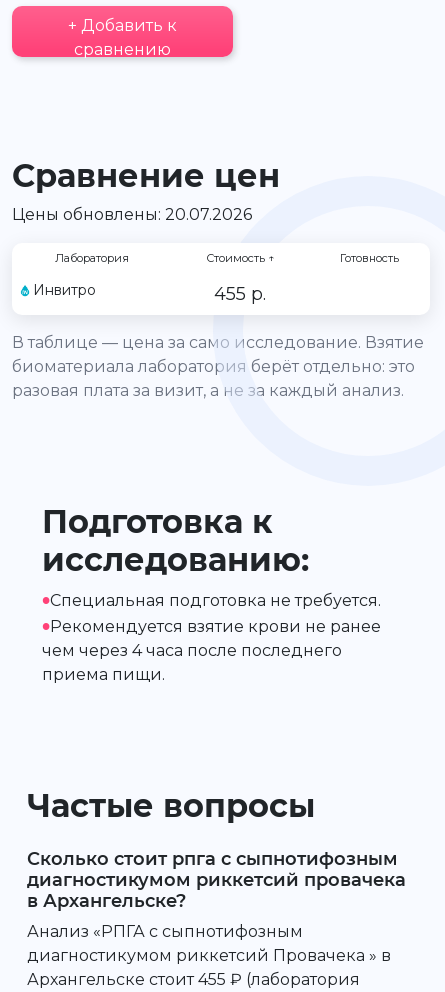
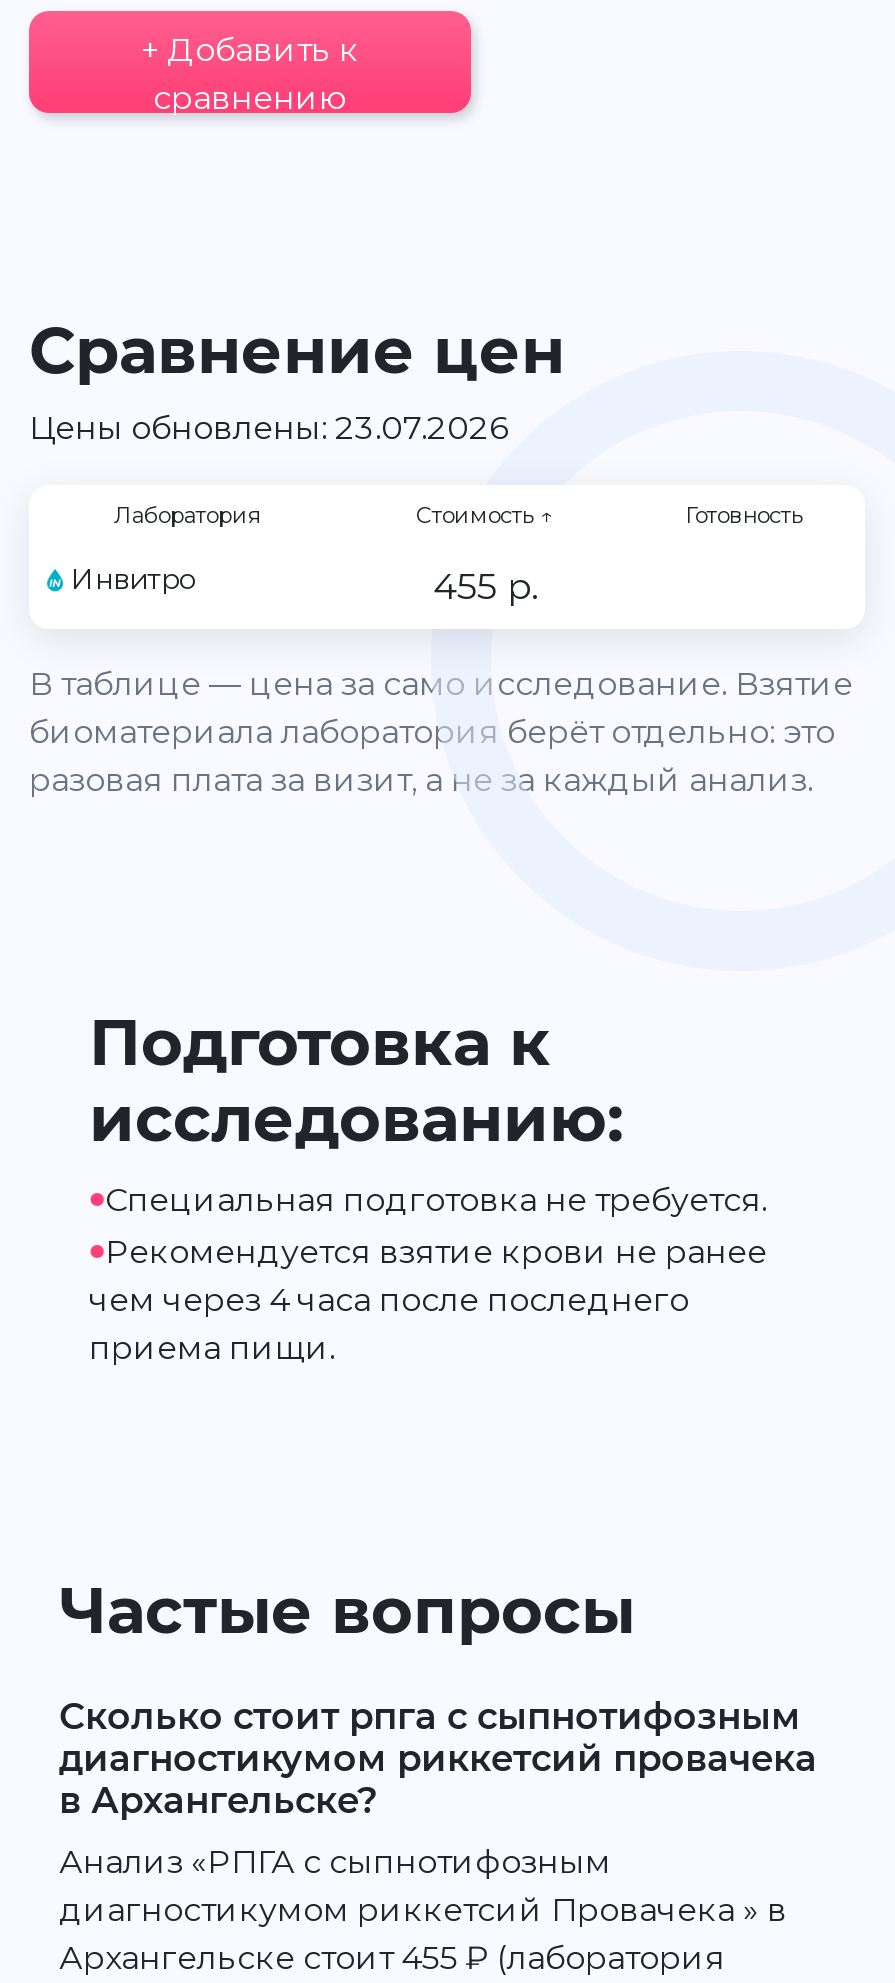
[12,205,252,224] Цены обновлены: 20.07.2026 -> [29,409,507,447] Цены обновлены: 23.07.2026

